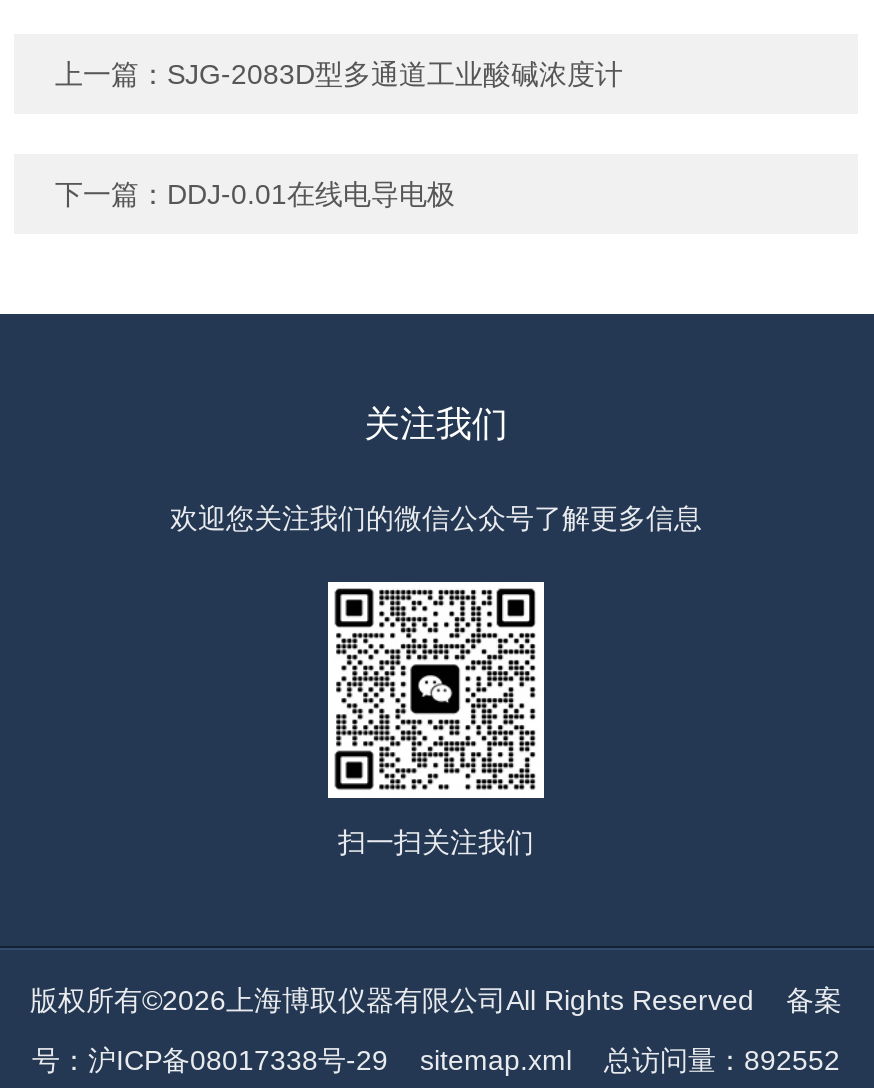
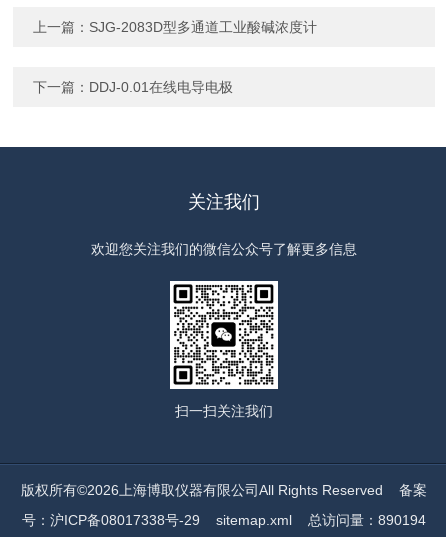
[420,1044,840,1076] sitemap.xml总访问量：892552 -> [216,512,426,528] sitemap.xml总访问量：890194

